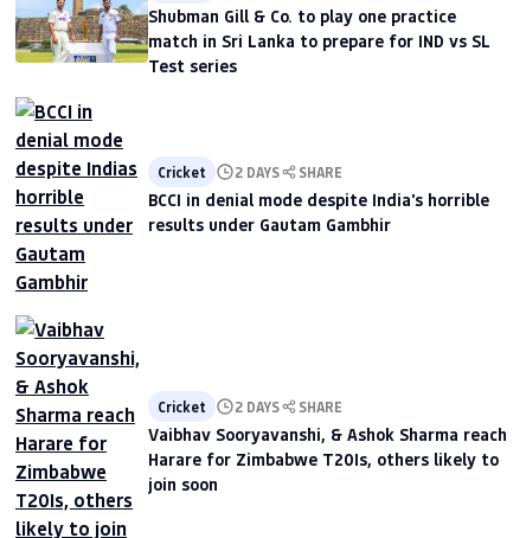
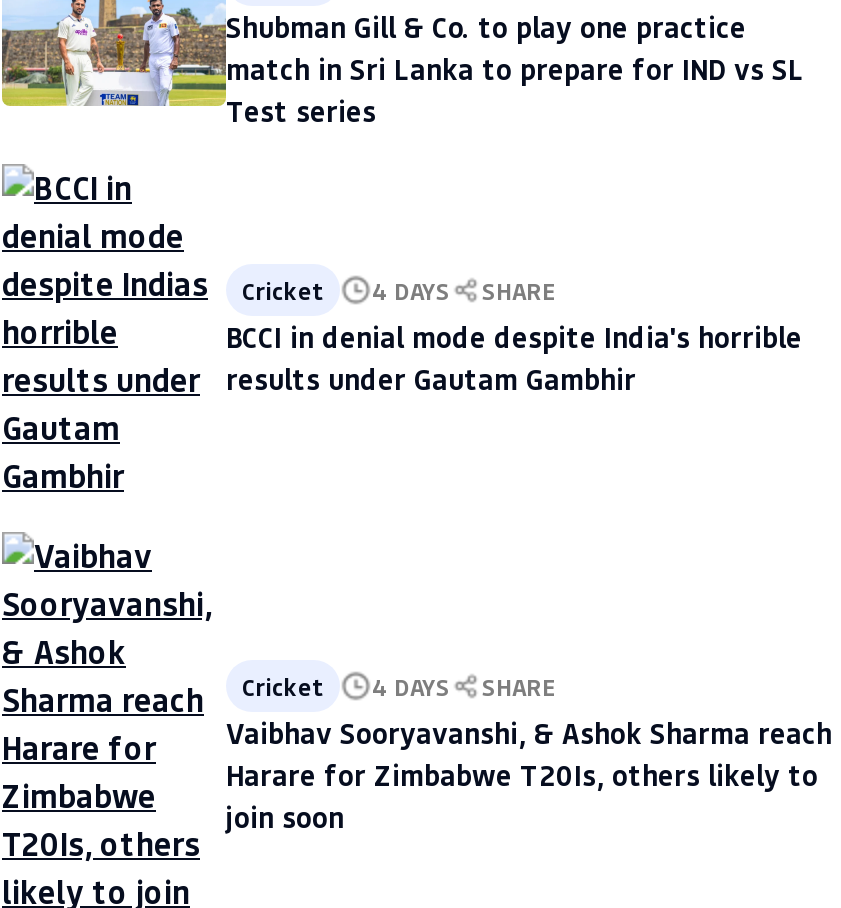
[158,163,342,182] Cricket 2 DAYS SHARE -> [242,275,556,307] Cricket 4 DAYS SHARE
[158,397,342,416] Cricket 2 DAYS SHARE -> [242,670,556,702] Cricket 4 DAYS SHARE

